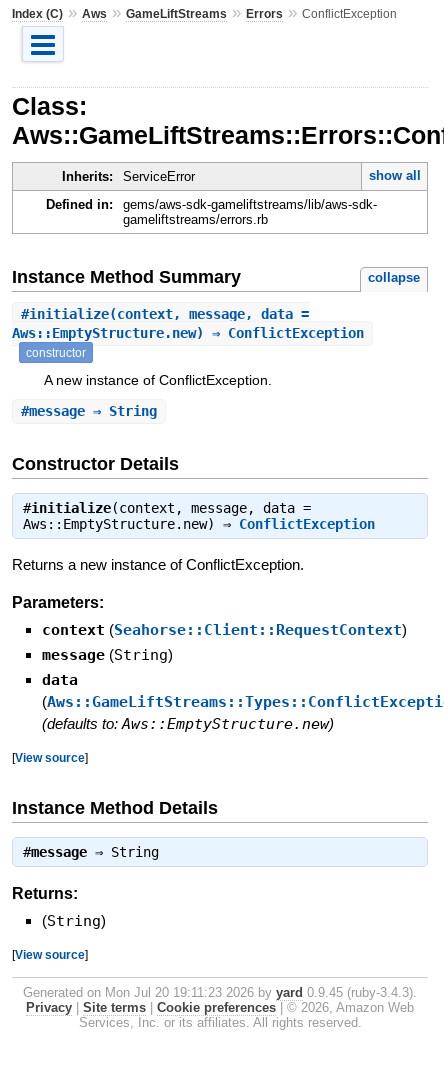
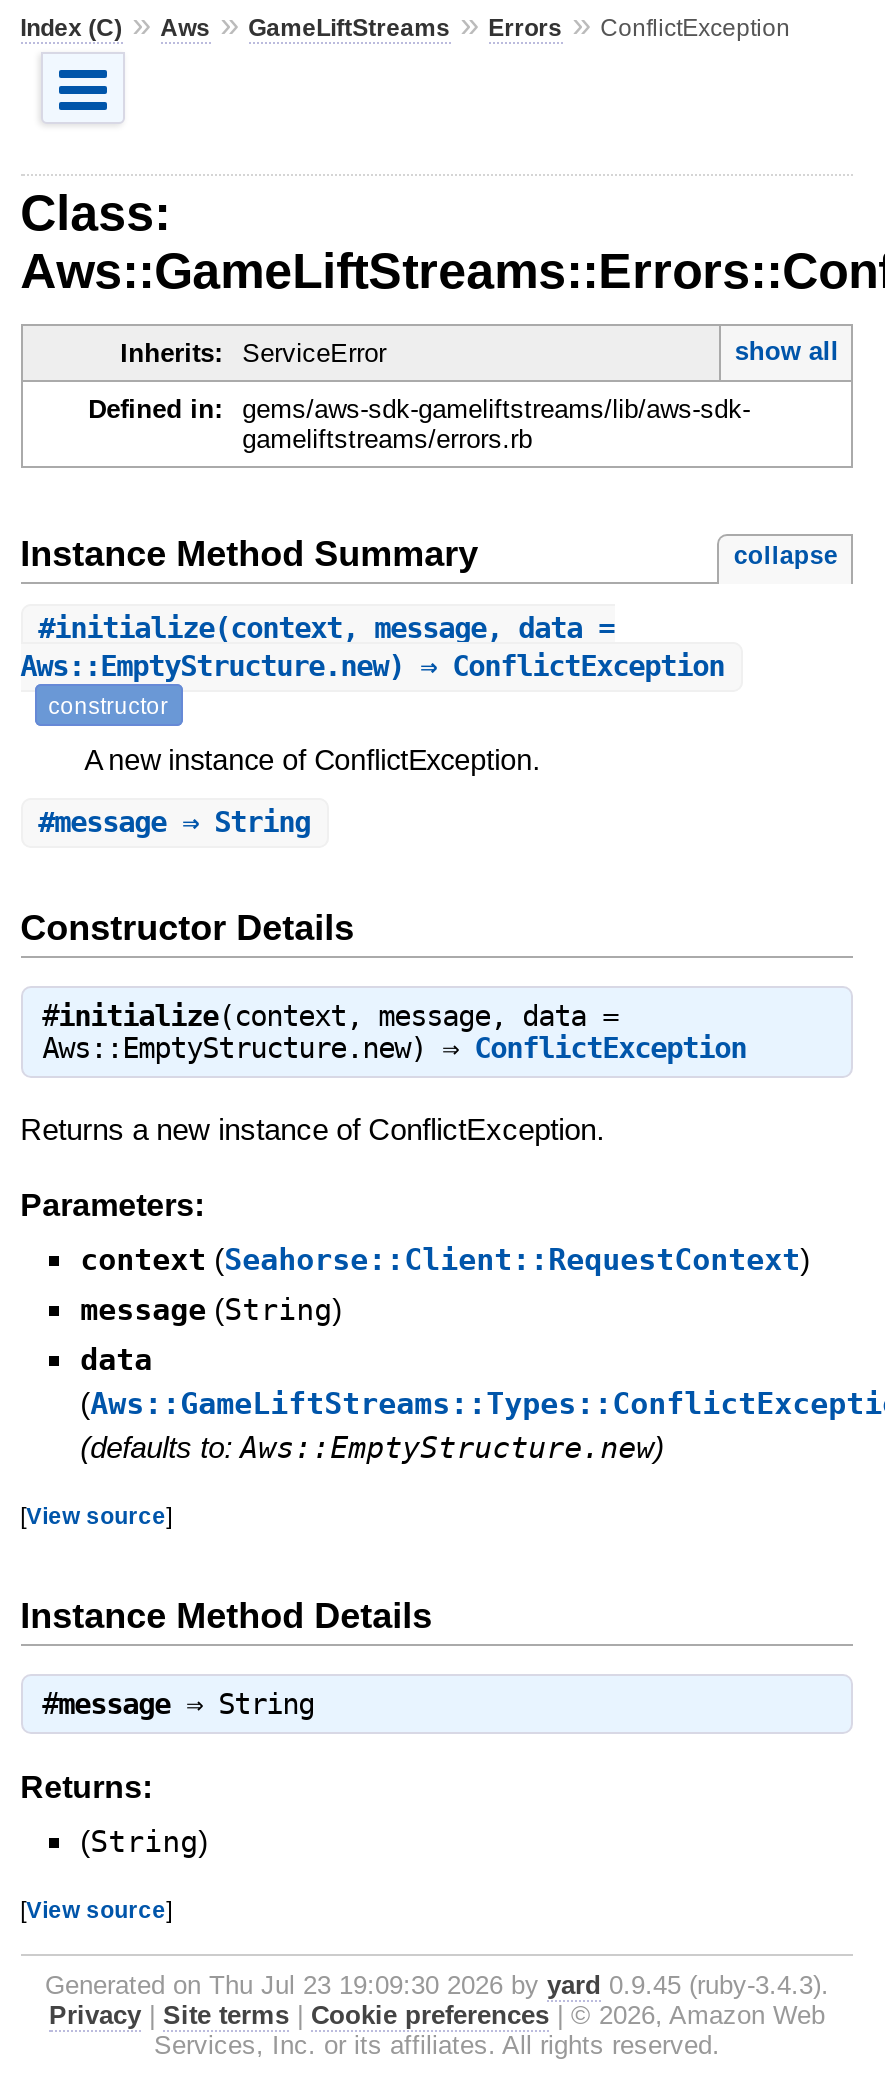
[23,985,417,1000] Generated on Mon Jul 20 19:11:23 2026 by yard 0.9.45 (ruby-3.4.3). -> [45,1970,829,2000] Generated on Thu Jul 23 19:09:30 2026 by yard 0.9.45 (ruby-3.4.3).

